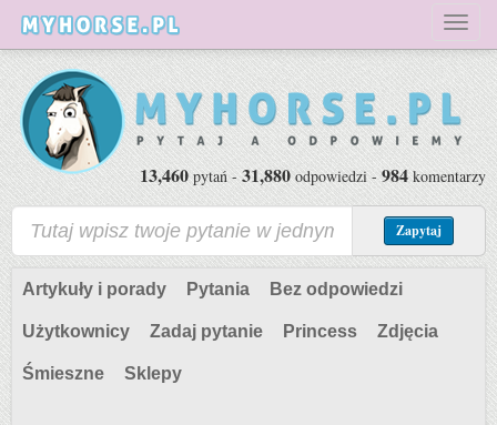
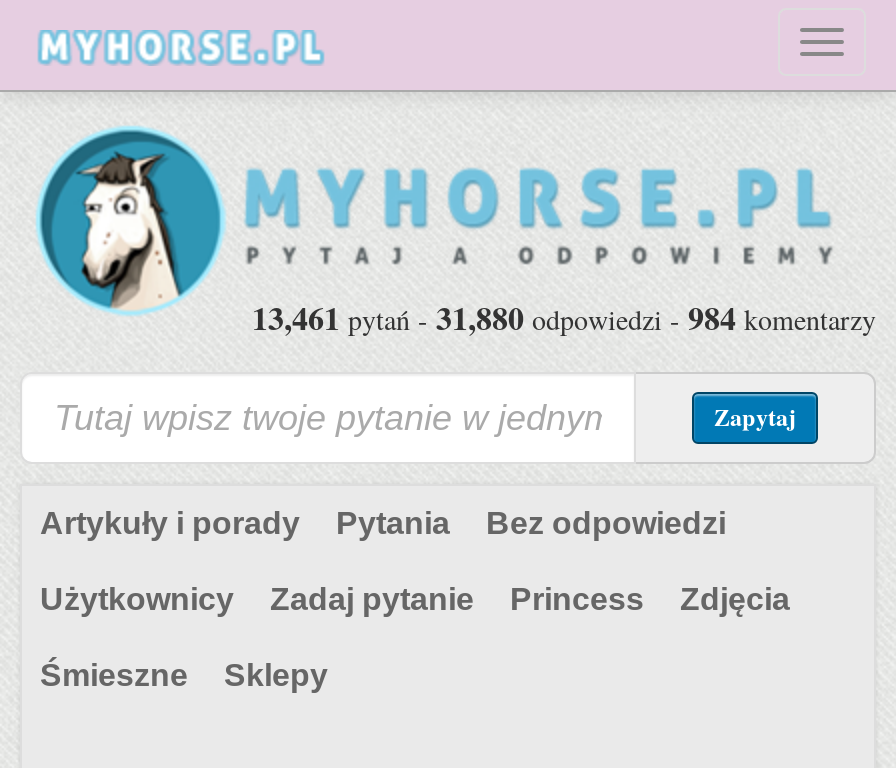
[140,162,486,188] 13,460 pytań - 31,880 odpowiedzi - 984 komentarzy -> [252,294,876,340] 13,461 pytań - 31,880 odpowiedzi - 984 komentarzy

